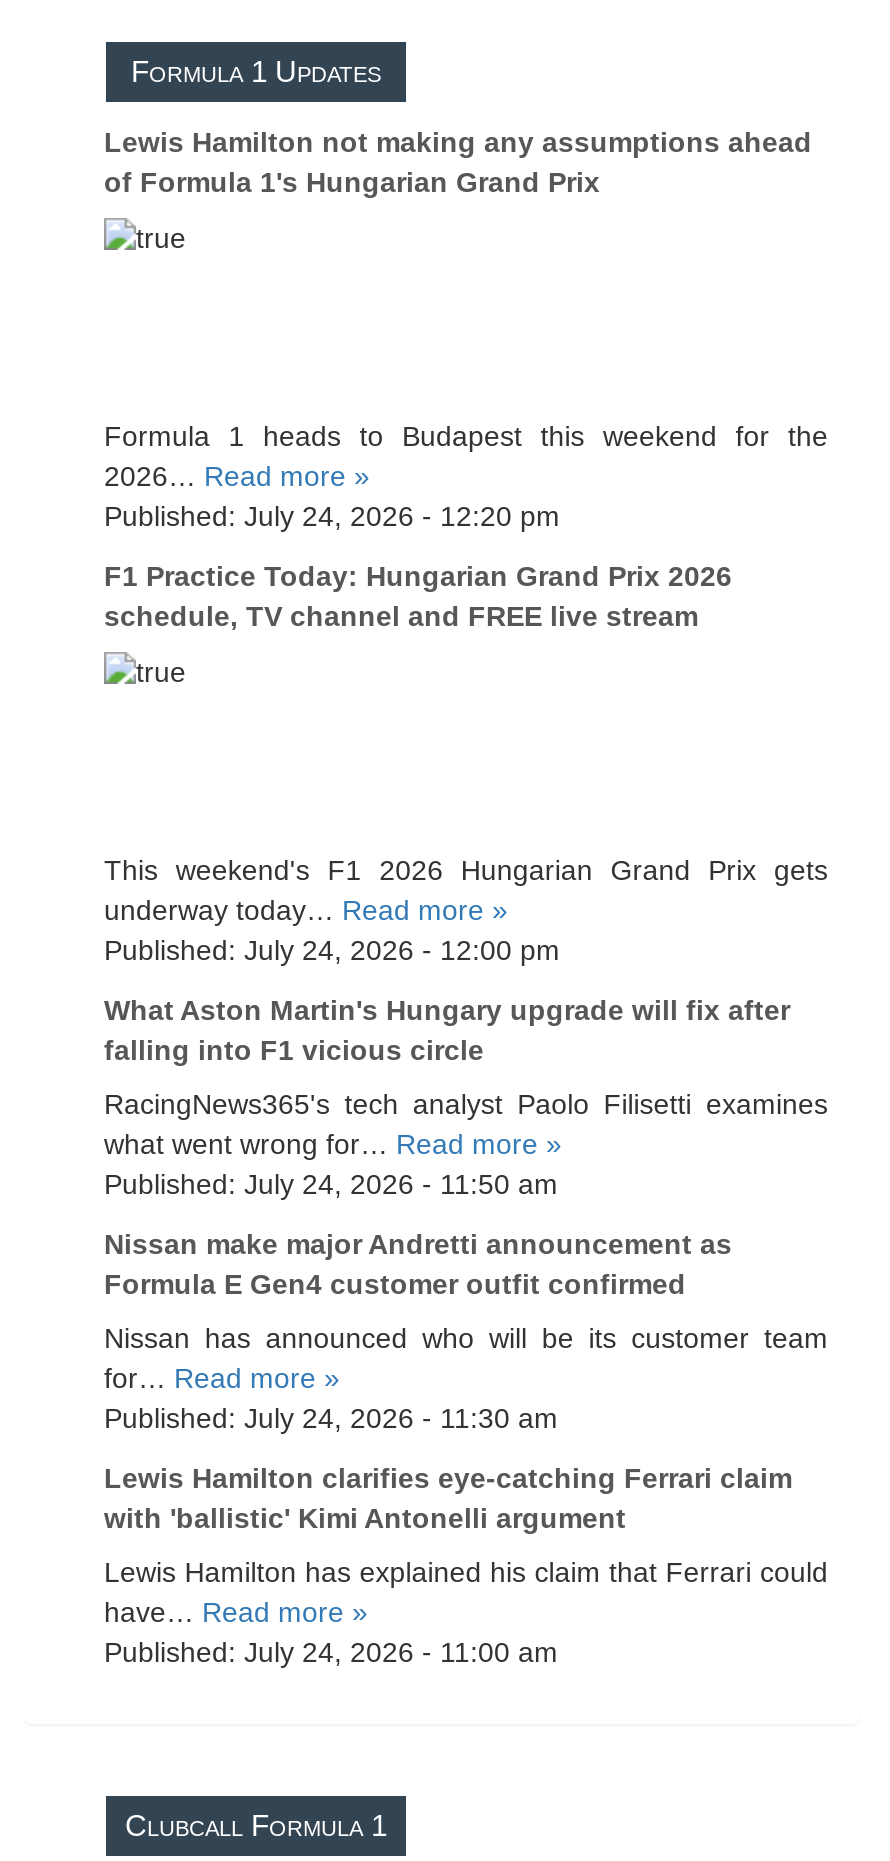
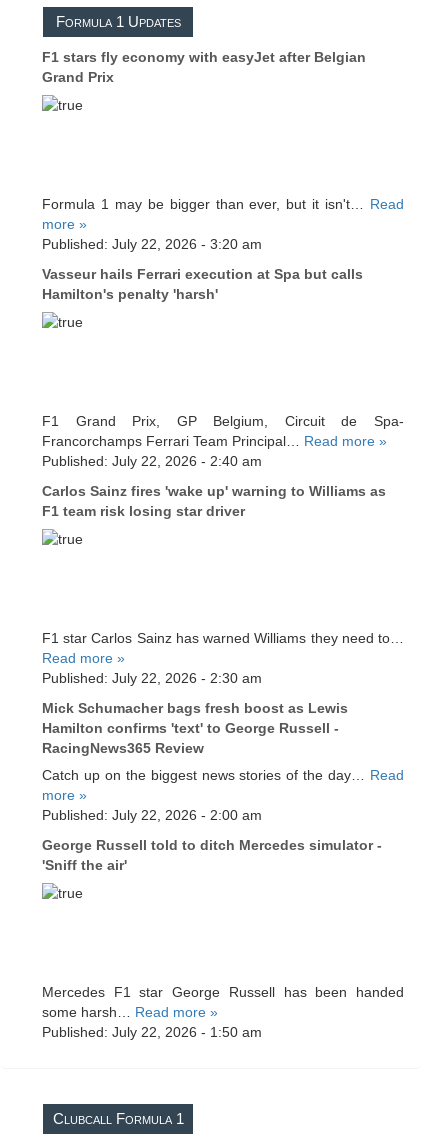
[104,125,812,197] Lewis Hamilton not making any assumptions ahead | of Formula 1's Hungarian Grand Prix -> [42,49,366,85] F1 stars fly economy with easyJet after Belgian | Grand Prix
[104,419,828,531] Formula 1 heads to Budapest this weekend for the | 2026… Read more » | Published: July 24, 2026 - 12:20 pm -> [42,196,404,252] Formula 1 may be bigger than ever, but it isn't… Read | more » | Published: July 22, 2026 - 3:20 am
[104,559,732,631] F1 Practice Today: Hungarian Grand Prix 2026 | schedule, TV channel and FREE live stream -> [42,266,363,302] Vasseur hails Ferrari execution at Spa but calls | Hamilton's penalty 'harsh'
[104,853,828,965] This weekend's F1 2026 Hungarian Grand Prix gets | underway today… Read more » | Published: July 24, 2026 - 12:00 pm -> [42,413,404,469] F1 Grand Prix, GP Belgium, Circuit de Spa- | Francorchamps Ferrari Team Principal… Read more » | Published: July 22, 2026 - 2:40 am
[104,993,790,1065] What Aston Martin's Hungary upgrade will fix after | falling into F1 vicious circle -> [42,483,386,519] Carlos Sainz fires 'wake up' warning to Williams as | F1 team risk losing star driver
[104,1087,828,1199] RacingNews365's tech analyst Paolo Filisetti examines | what went wrong for… Read more » | Published: July 24, 2026 - 11:50 am -> [42,630,404,686] F1 star Carlos Sainz has warned Williams they need to… | Read more » | Published: July 22, 2026 - 2:30 am
[104,1227,732,1299] Nissan make major Andretti announcement as | Formula E Gen4 customer outfit confirmed -> [42,700,348,756] Mick Schumacher bags fresh boost as Lewis | Hamilton confirms 'text' to George Russell - | RacingNews365 Review
[104,1321,828,1433] Nissan has announced who will be its customer team | for… Read more » | Published: July 24, 2026 - 11:30 am -> [42,767,404,823] Catch up on the biggest news stories of the day… Read | more » | Published: July 22, 2026 - 2:00 am
[104,1461,792,1533] Lewis Hamilton clarifies eye-catching Ferrari claim | with 'ballistic' Kimi Antonelli argument -> [42,837,382,873] George Russell told to ditch Mercedes simulator - | 'Sniff the air'
[104,1555,828,1667] Lewis Hamilton has explained his claim that Ferrari could | have… Read more » | Published: July 24, 2026 - 11:00 am -> [42,984,404,1040] Mercedes F1 star George Russell has been handed | some harsh… Read more » | Published: July 22, 2026 - 1:50 am

